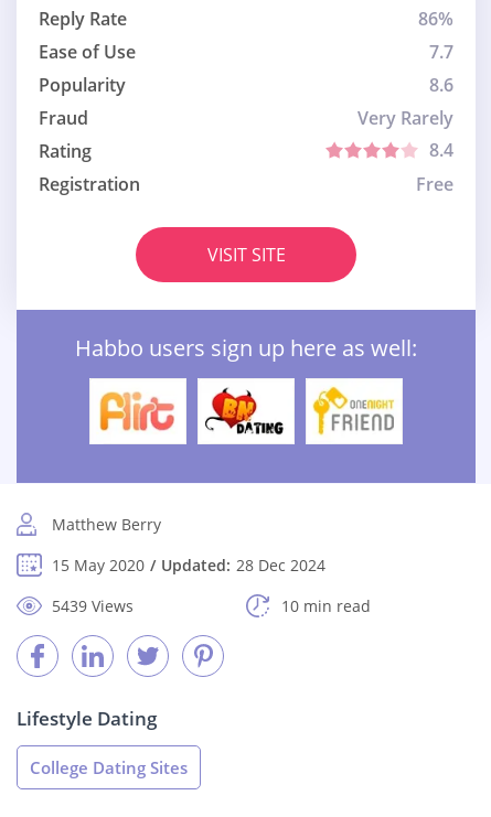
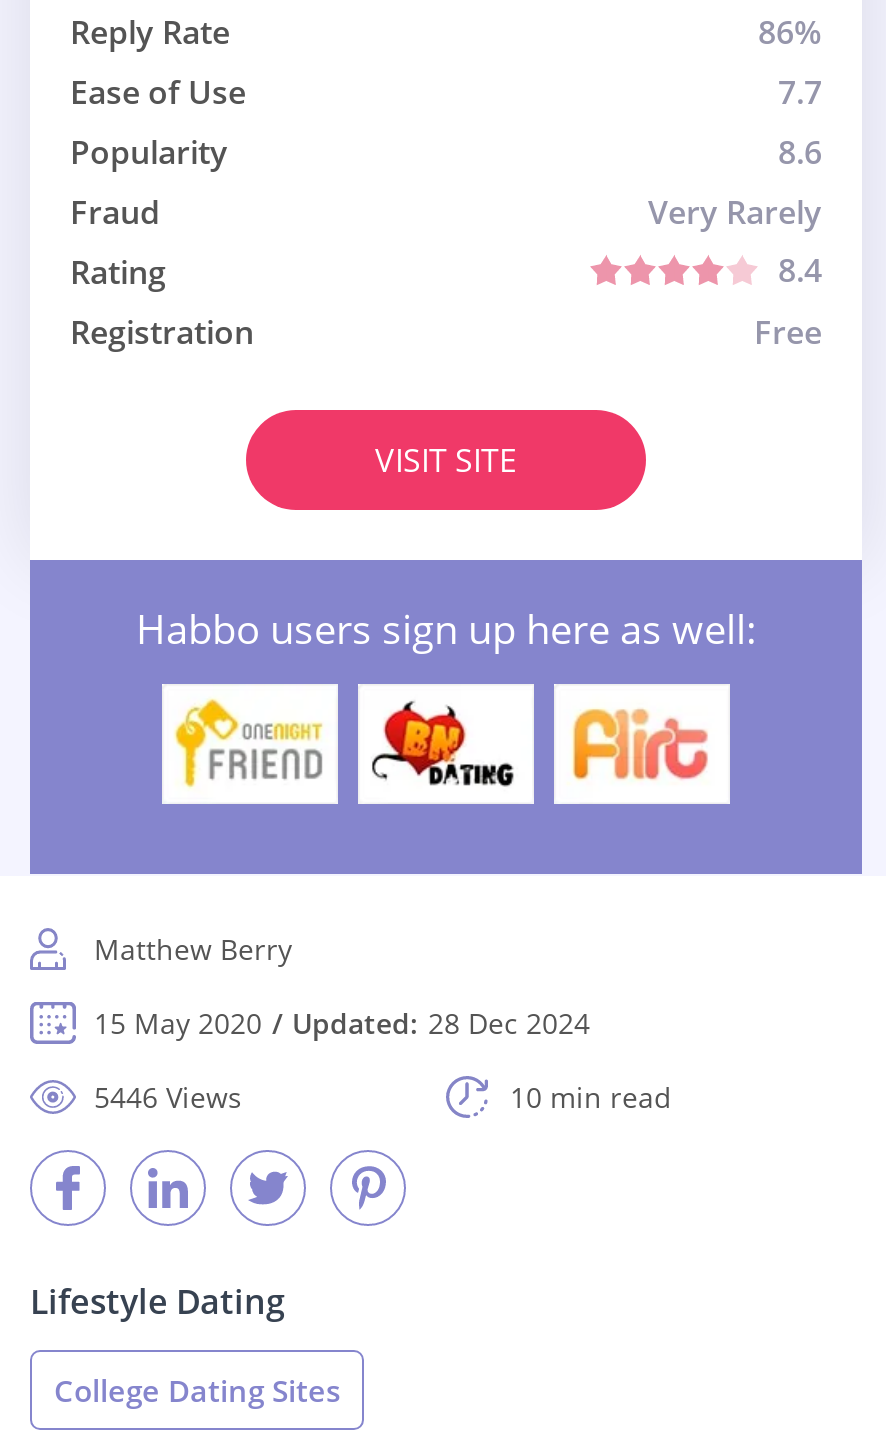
[97,387,178,434] [image] -> [174,698,324,790] [image]
[312,386,395,437] [image] -> [568,700,714,786] [image]
[52,596,134,617] 5439 Views -> [94,1078,242,1116] 5446 Views

